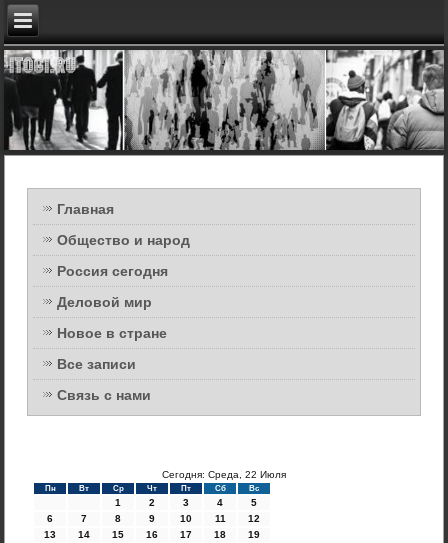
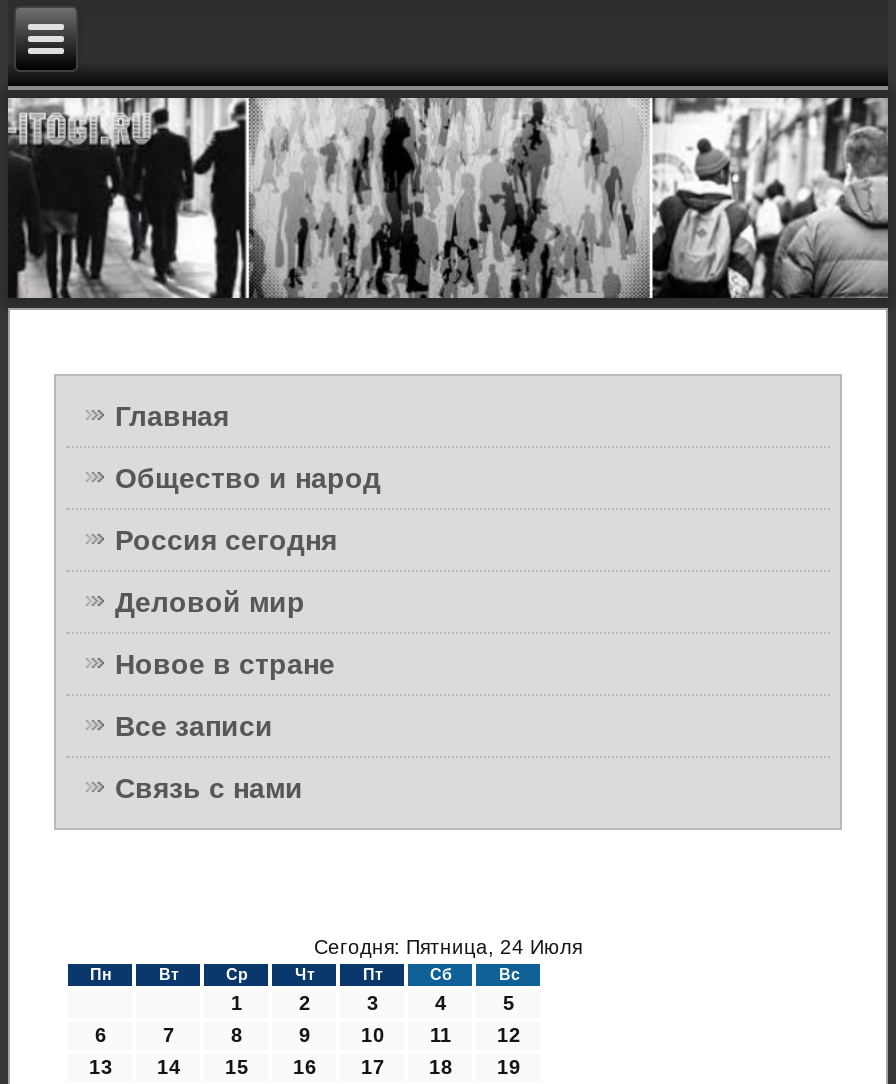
[162,469,286,480] Сегодня: Среда, 22 Июля -> [314,936,582,958] Сегодня: Пятница, 24 Июля

